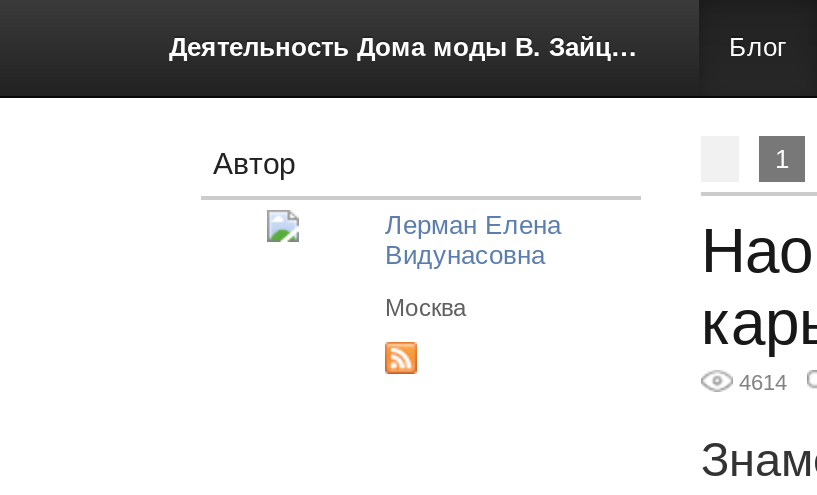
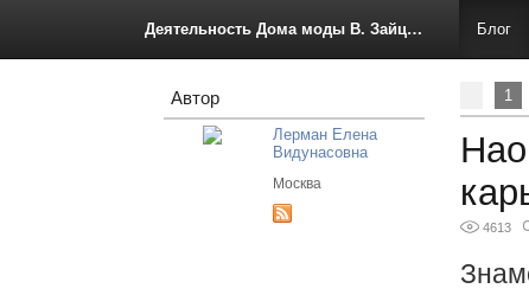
[739,370,787,394] 4614 -> [483,220,511,235] 4613

